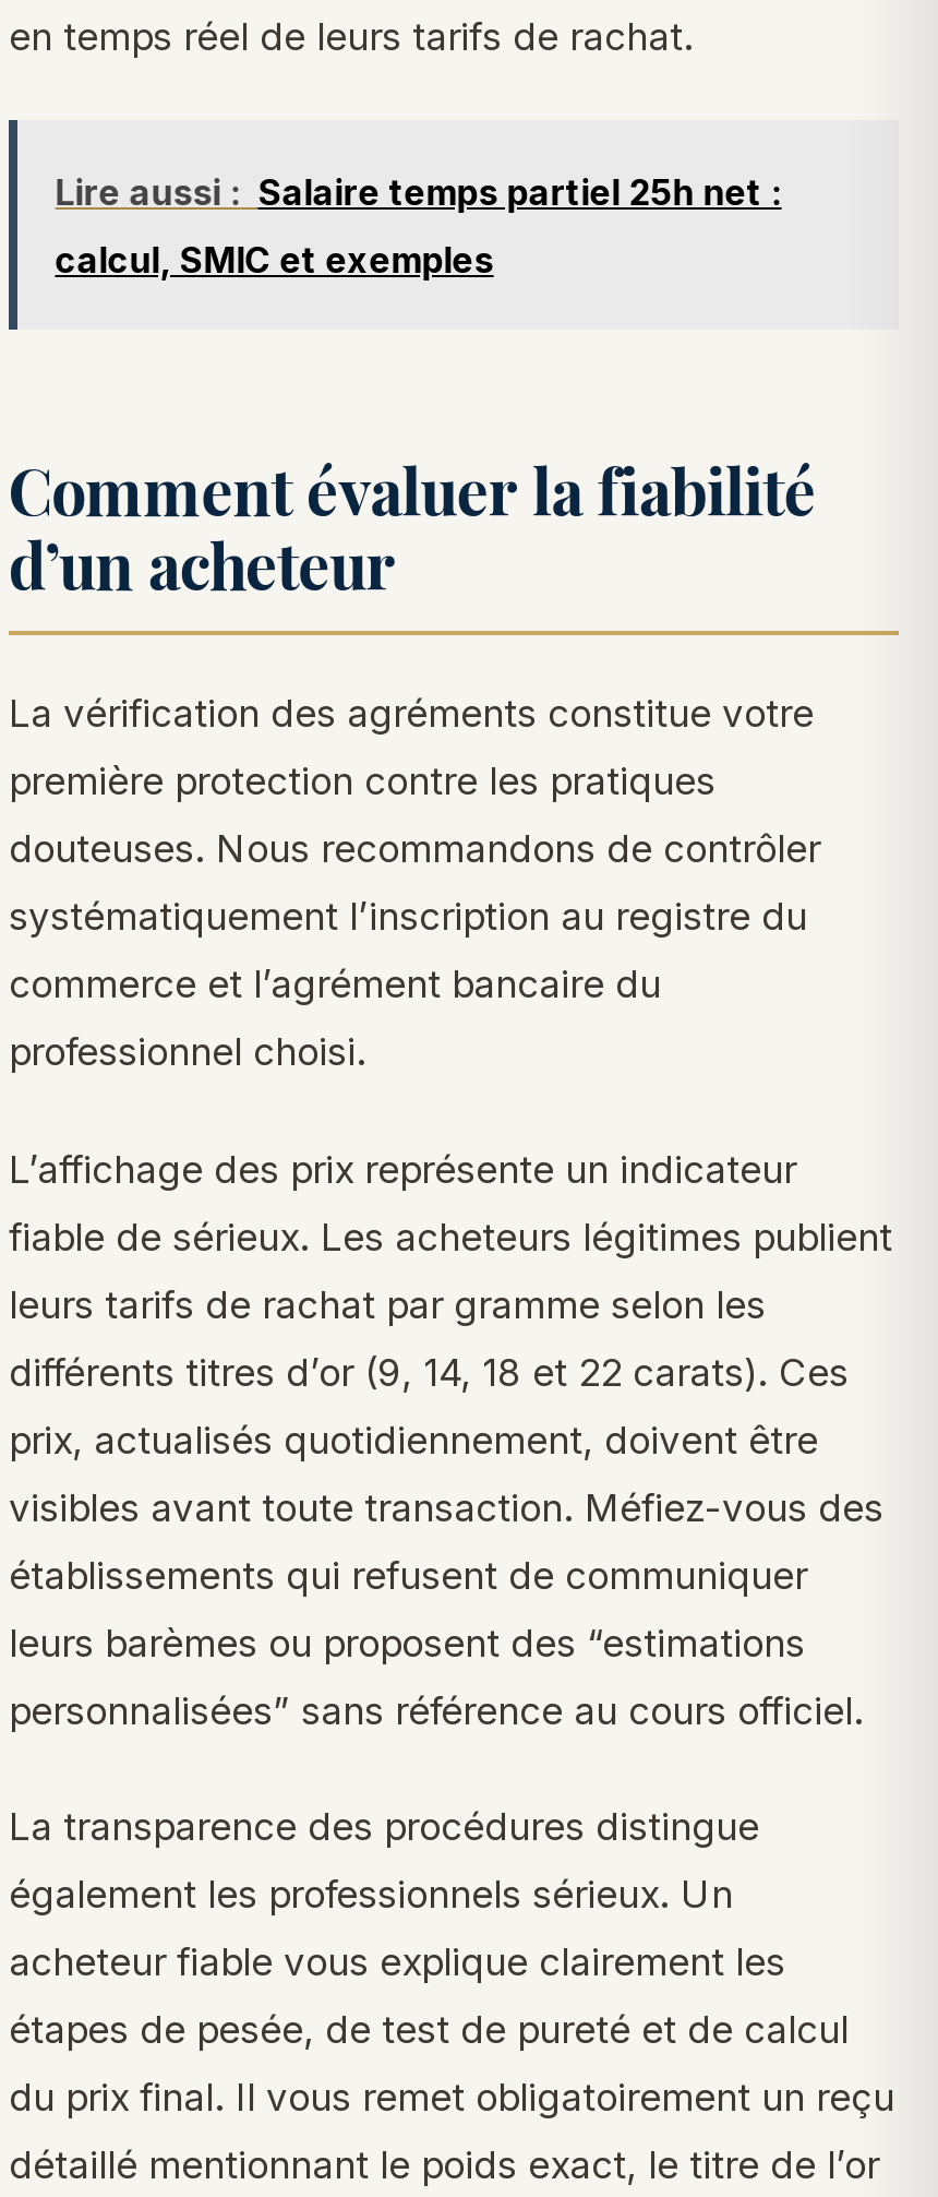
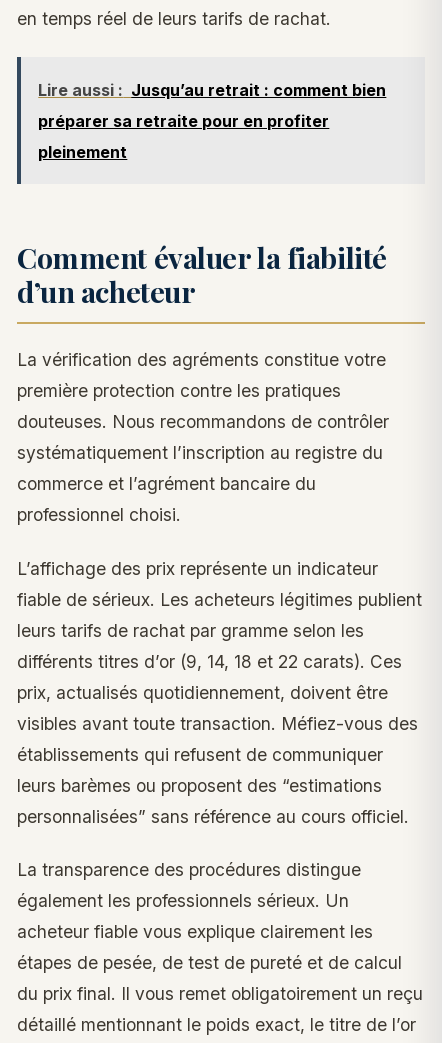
[55,170,782,282] Lire aussi : Salaire temps partiel 25h net : | calcul, SMIC et exemples -> [38,80,386,162] Lire aussi : Jusqu’au retrait : comment bien | préparer sa retraite pour en profiter | pleinement

